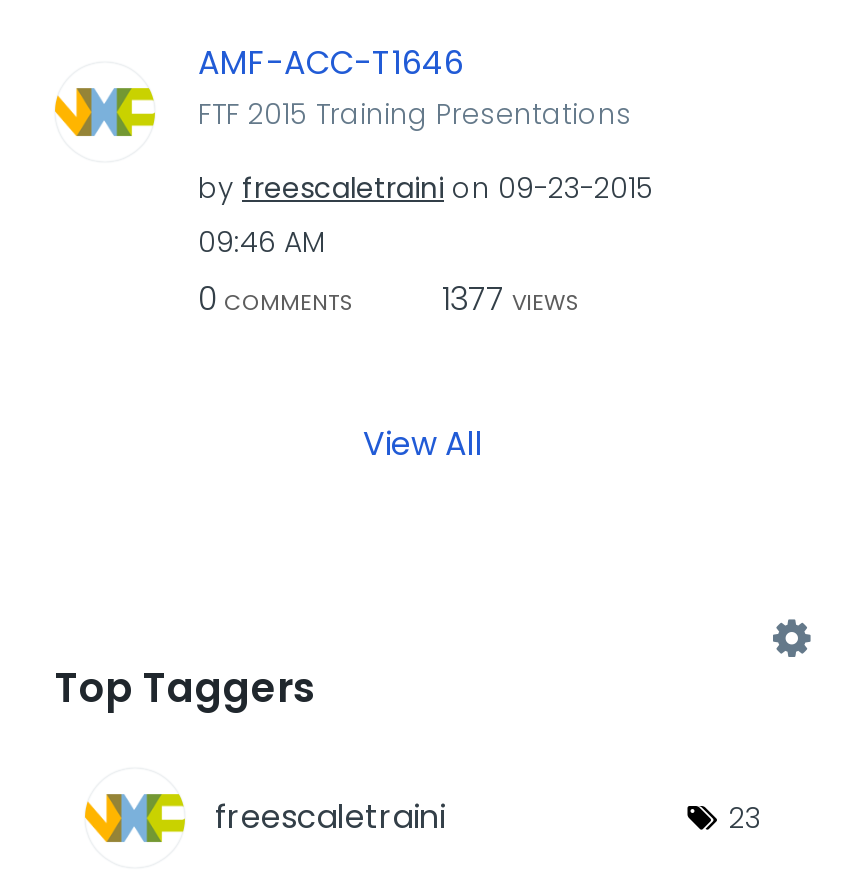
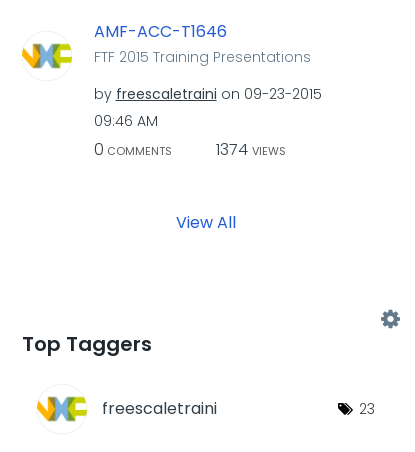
[198,276,580,322] 0 COMMENTS 1377 VIEWS -> [93,138,285,161] 0 COMMENTS 1374 VIEWS

